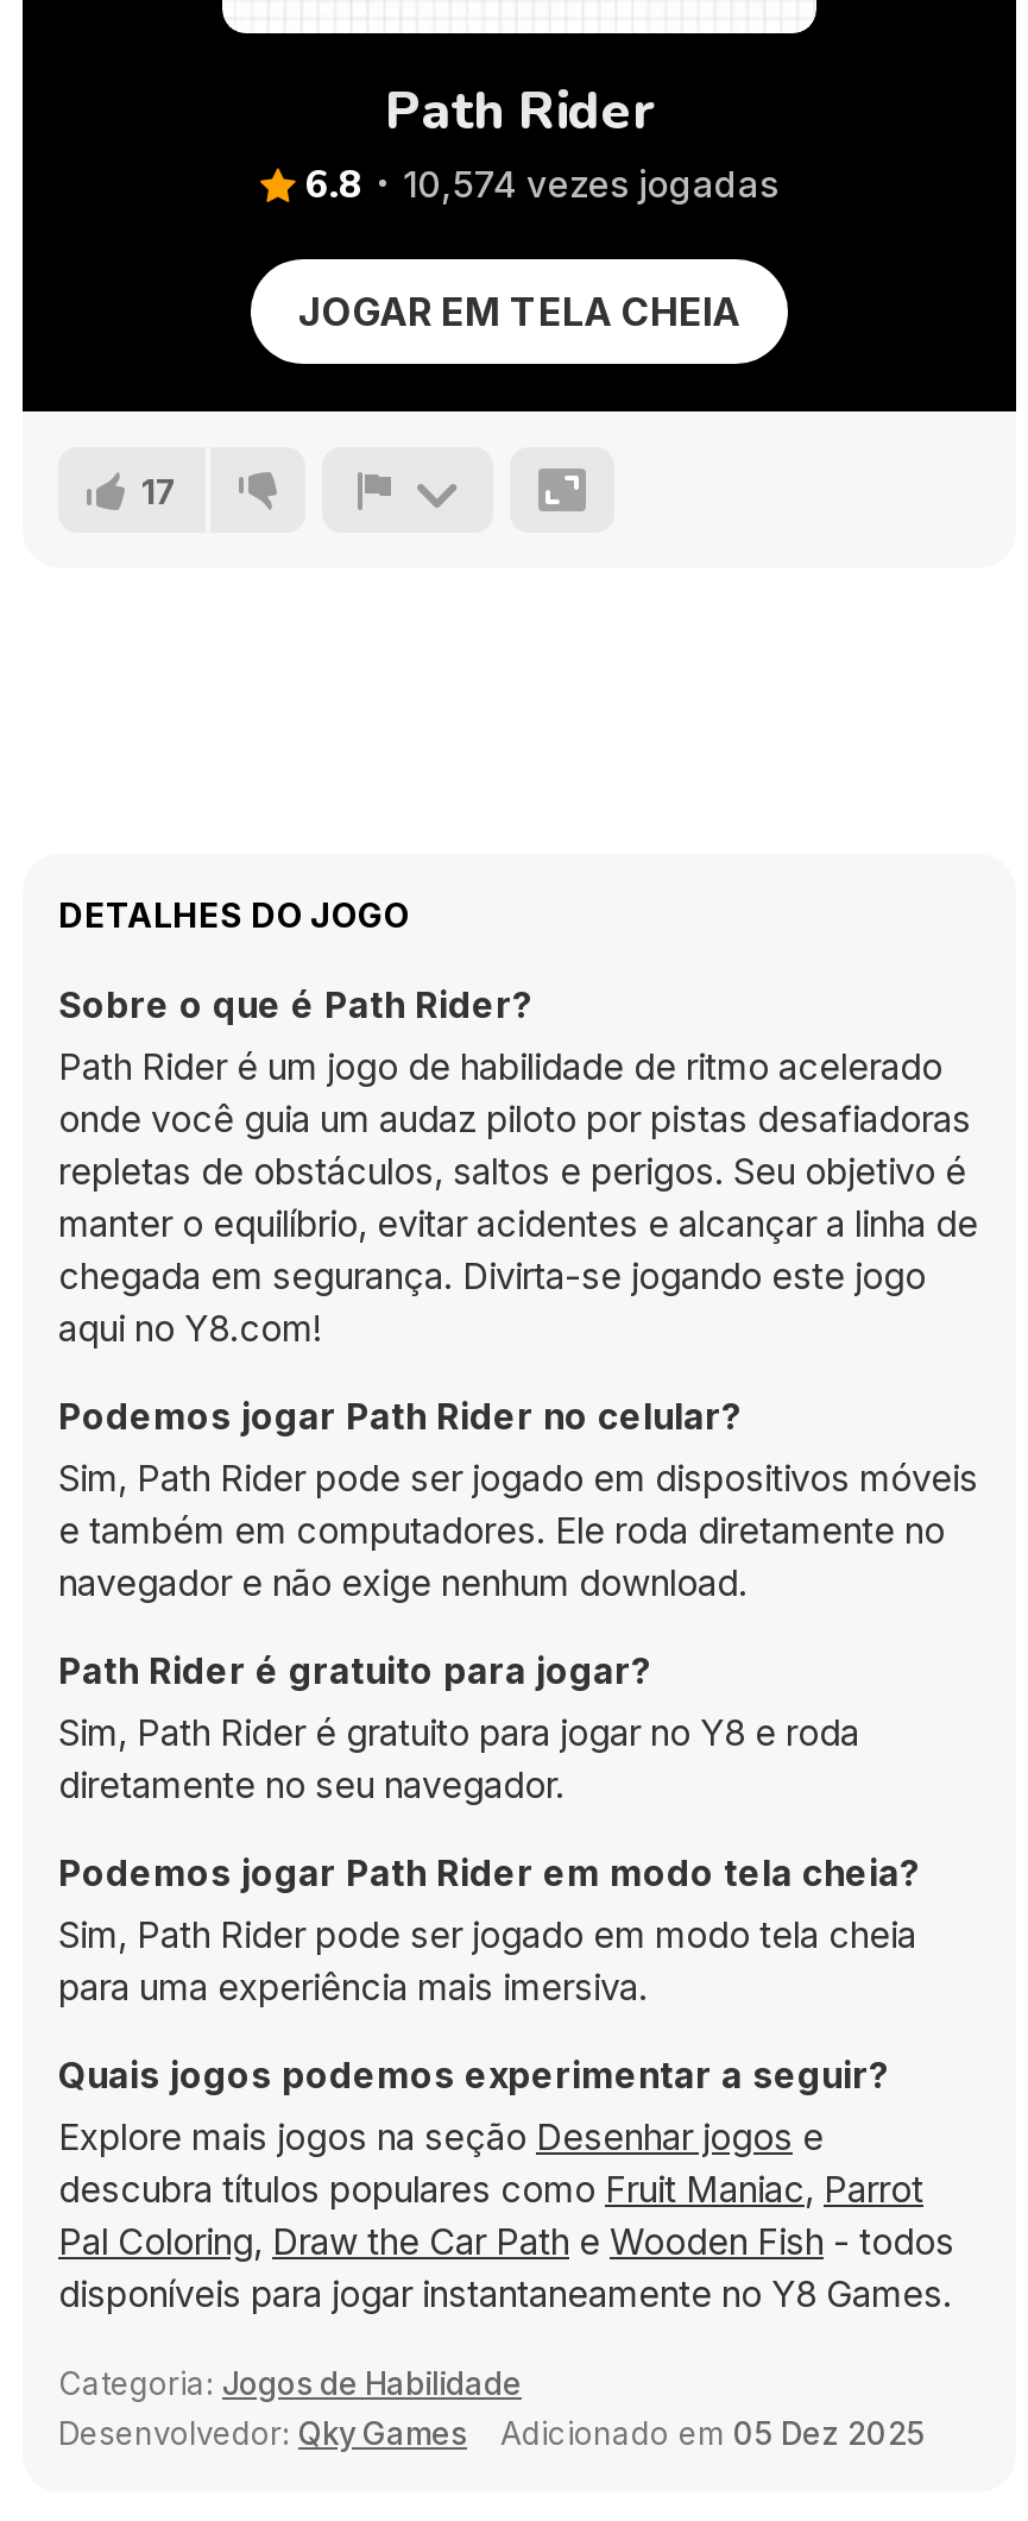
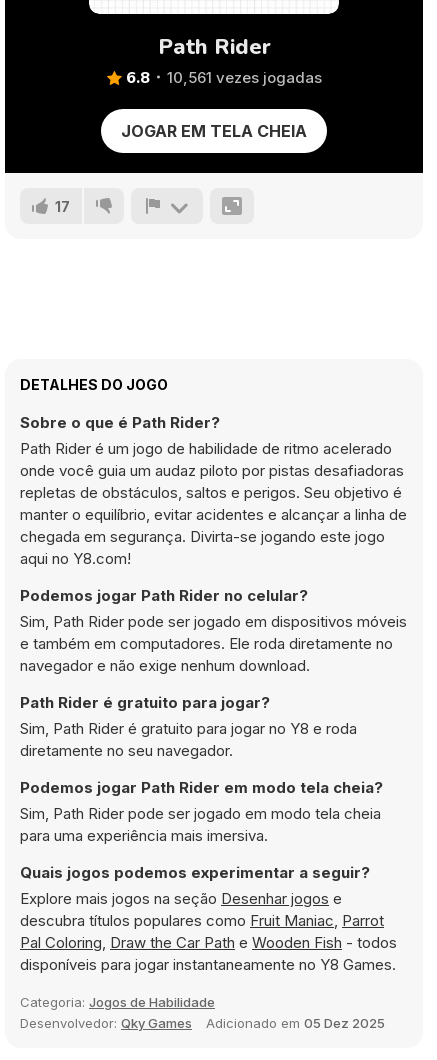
[403,162,778,207] 10,574 vezes jogadas -> [166,68,321,87] 10,561 vezes jogadas

